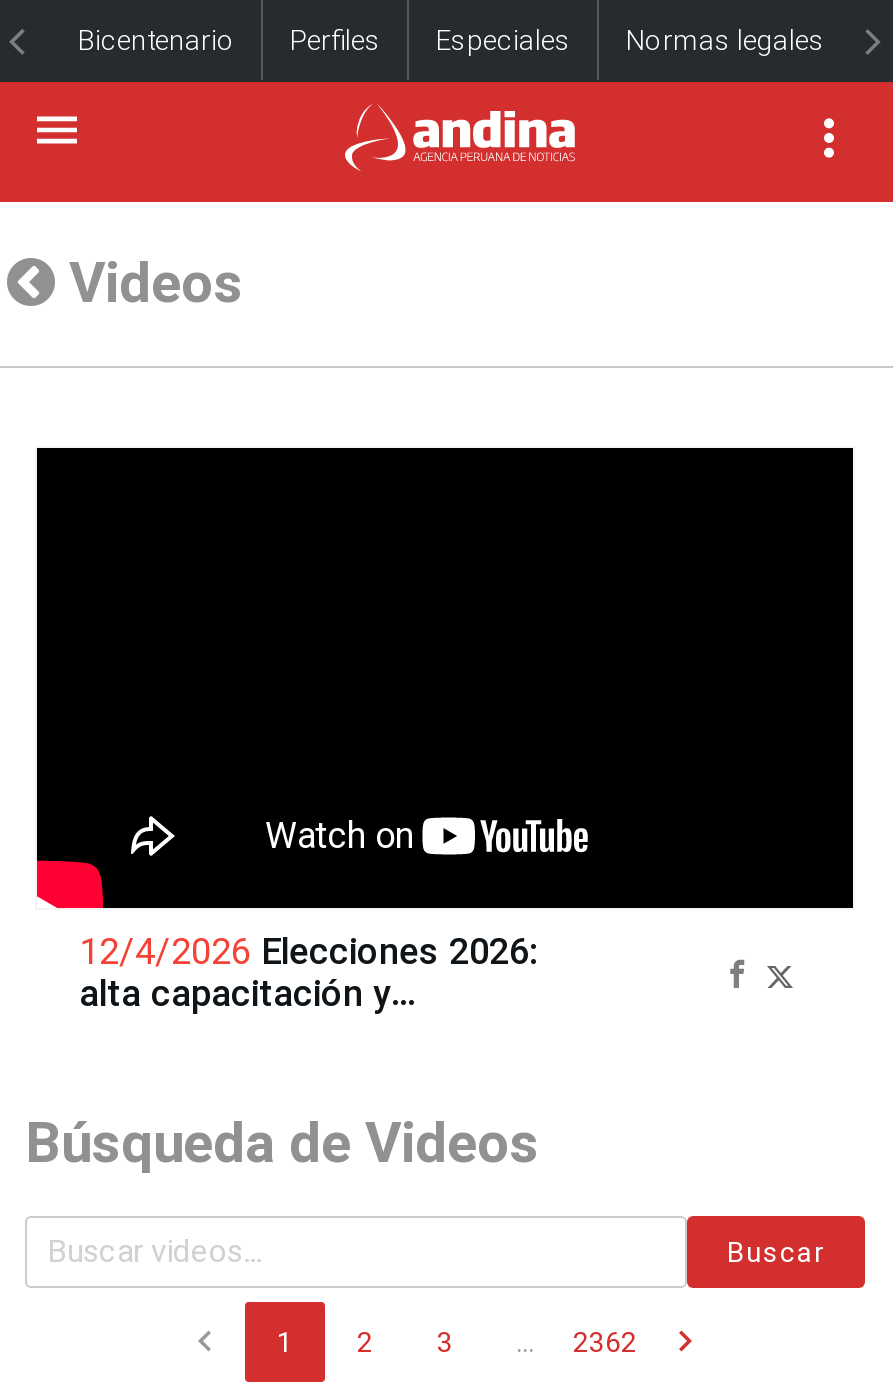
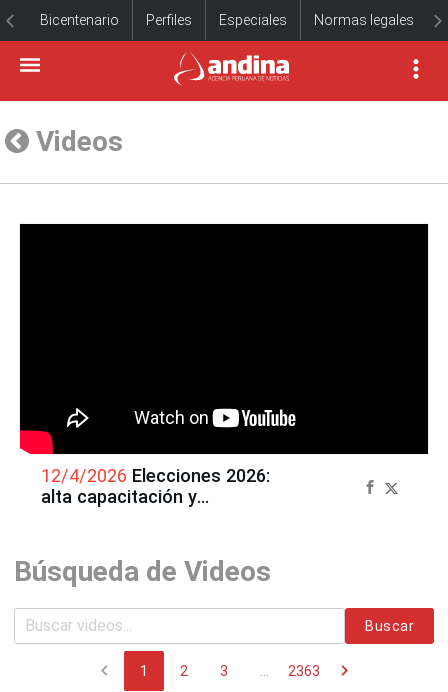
[573,1325,637,1357] 2362 -> [288,663,320,679] 2363

